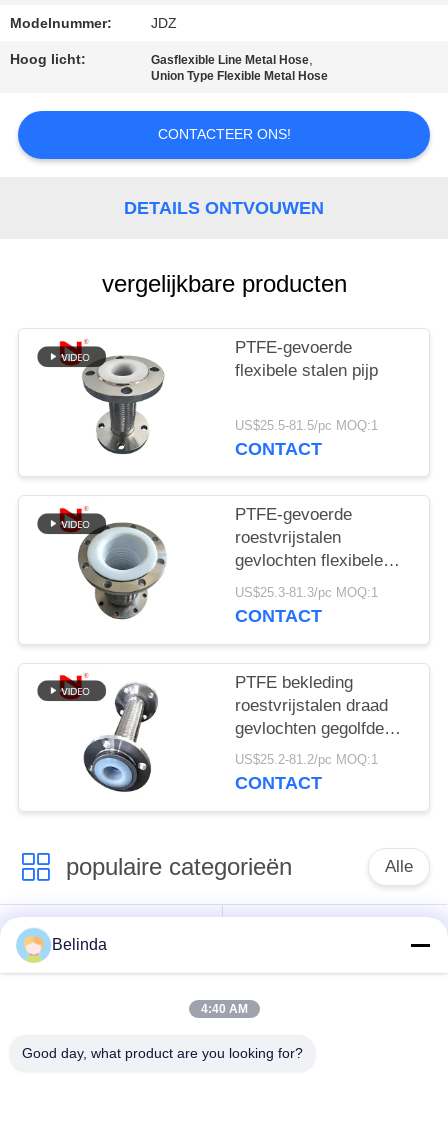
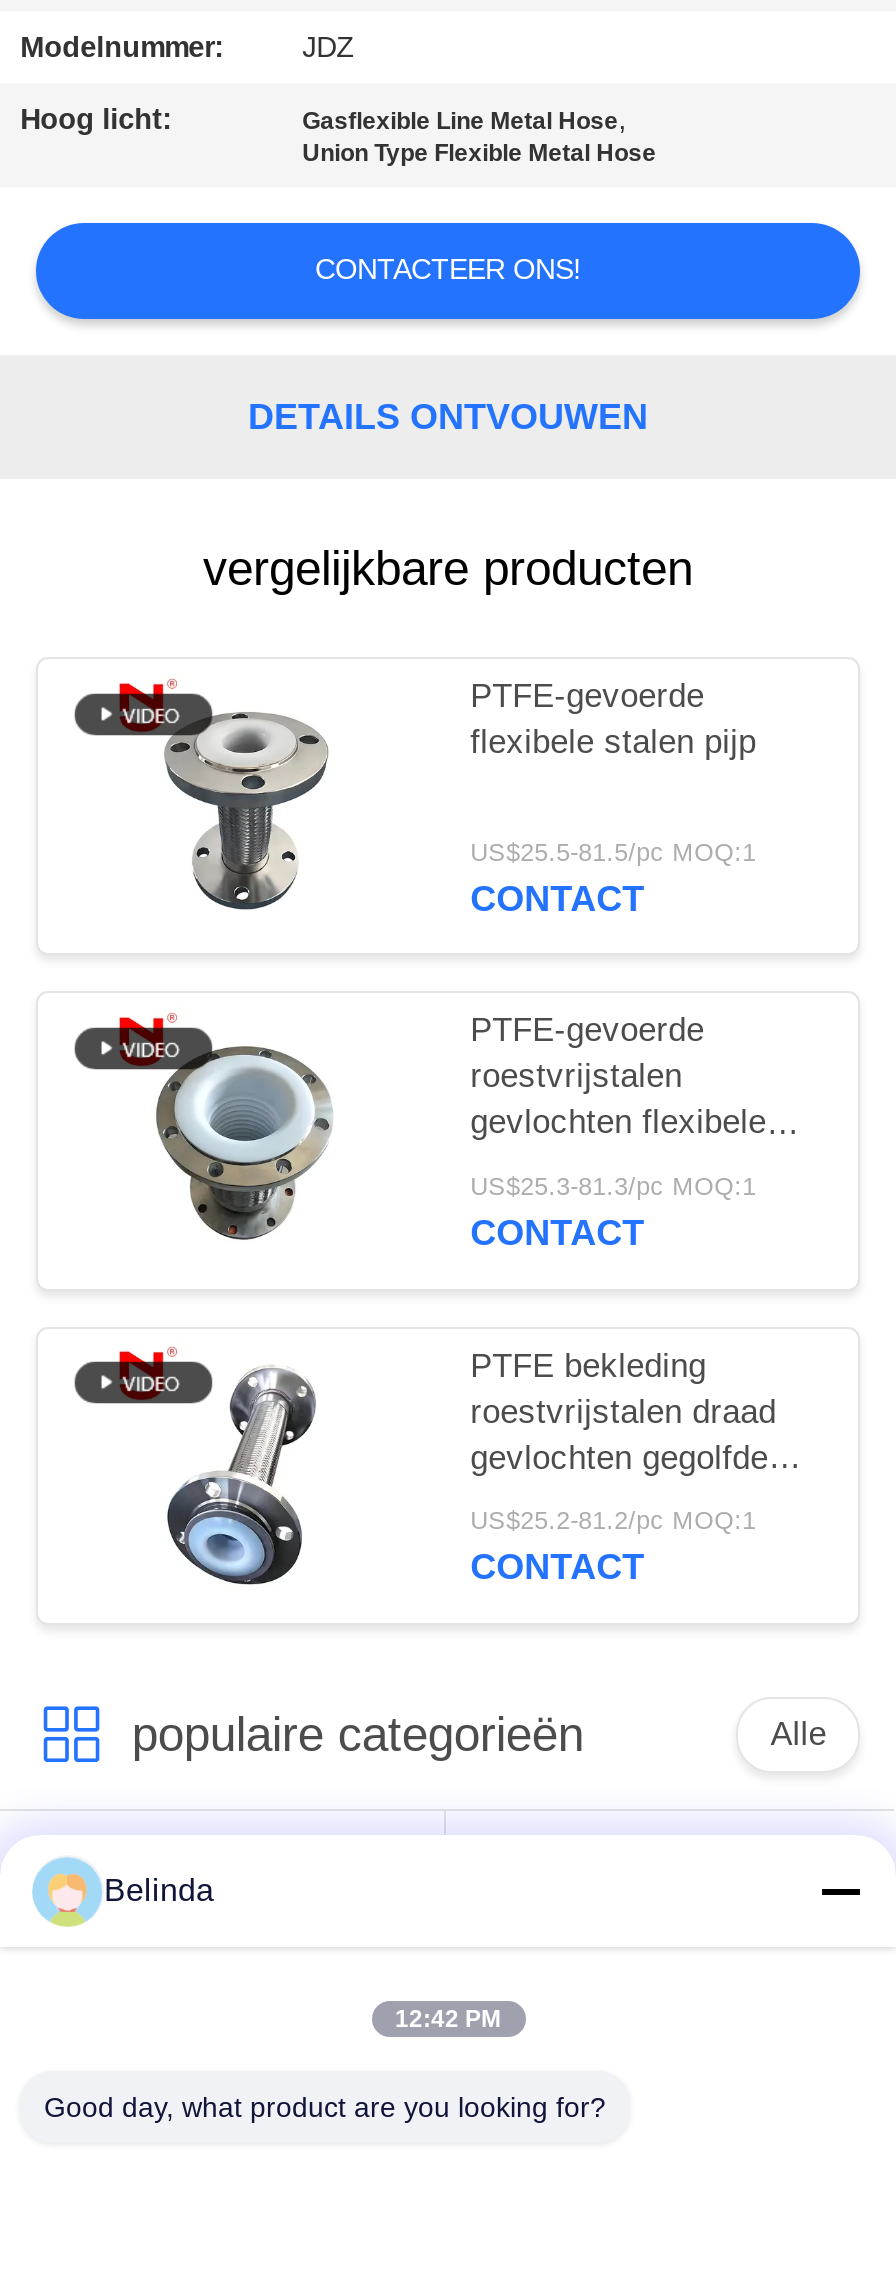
[200,1002,247,1016] 4:40 AM -> [395,2005,501,2033] 12:42 PM

